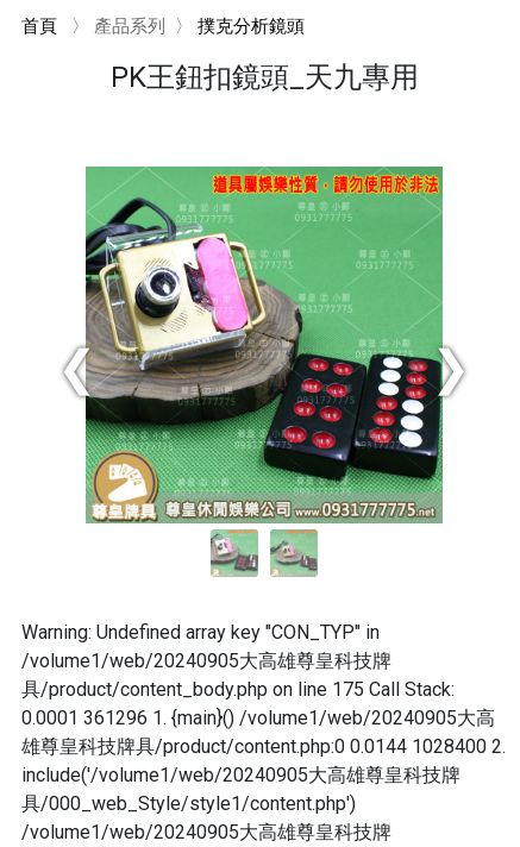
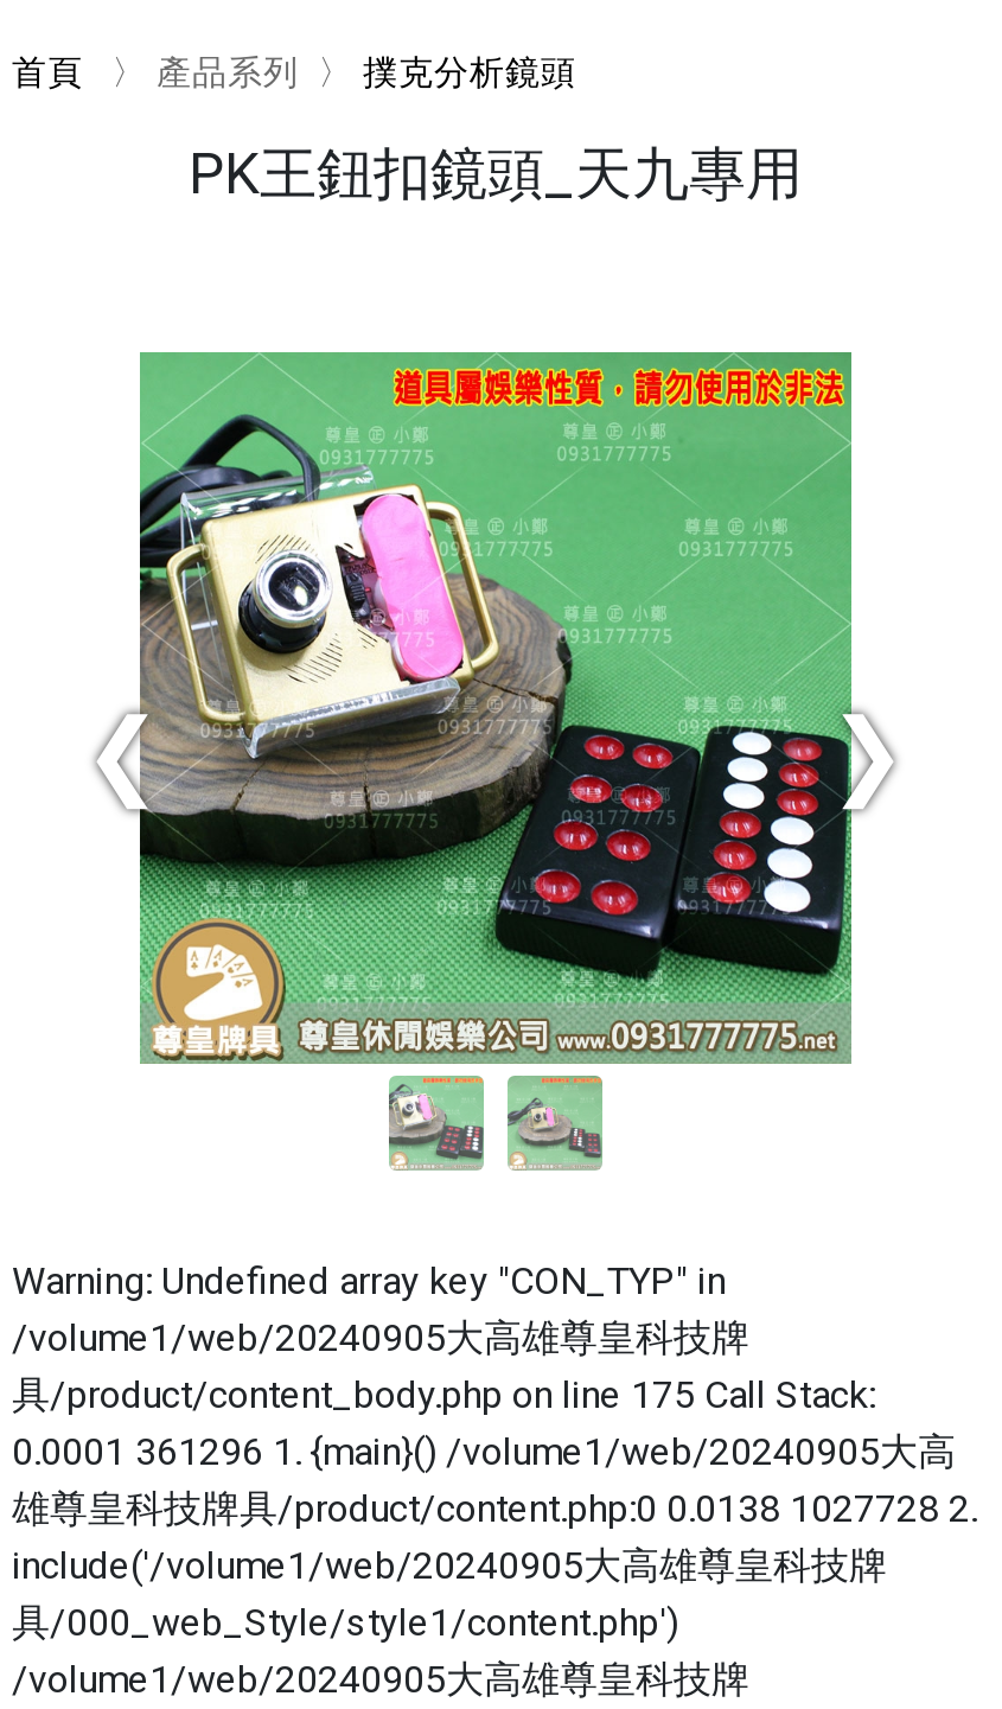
[21,736,506,758] 雄尊皇科技牌具/product/content.php:0 0.0144 1028400 2. -> [12,1487,977,1532] 雄尊皇科技牌具/product/content.php:0 0.0138 1027728 2.

